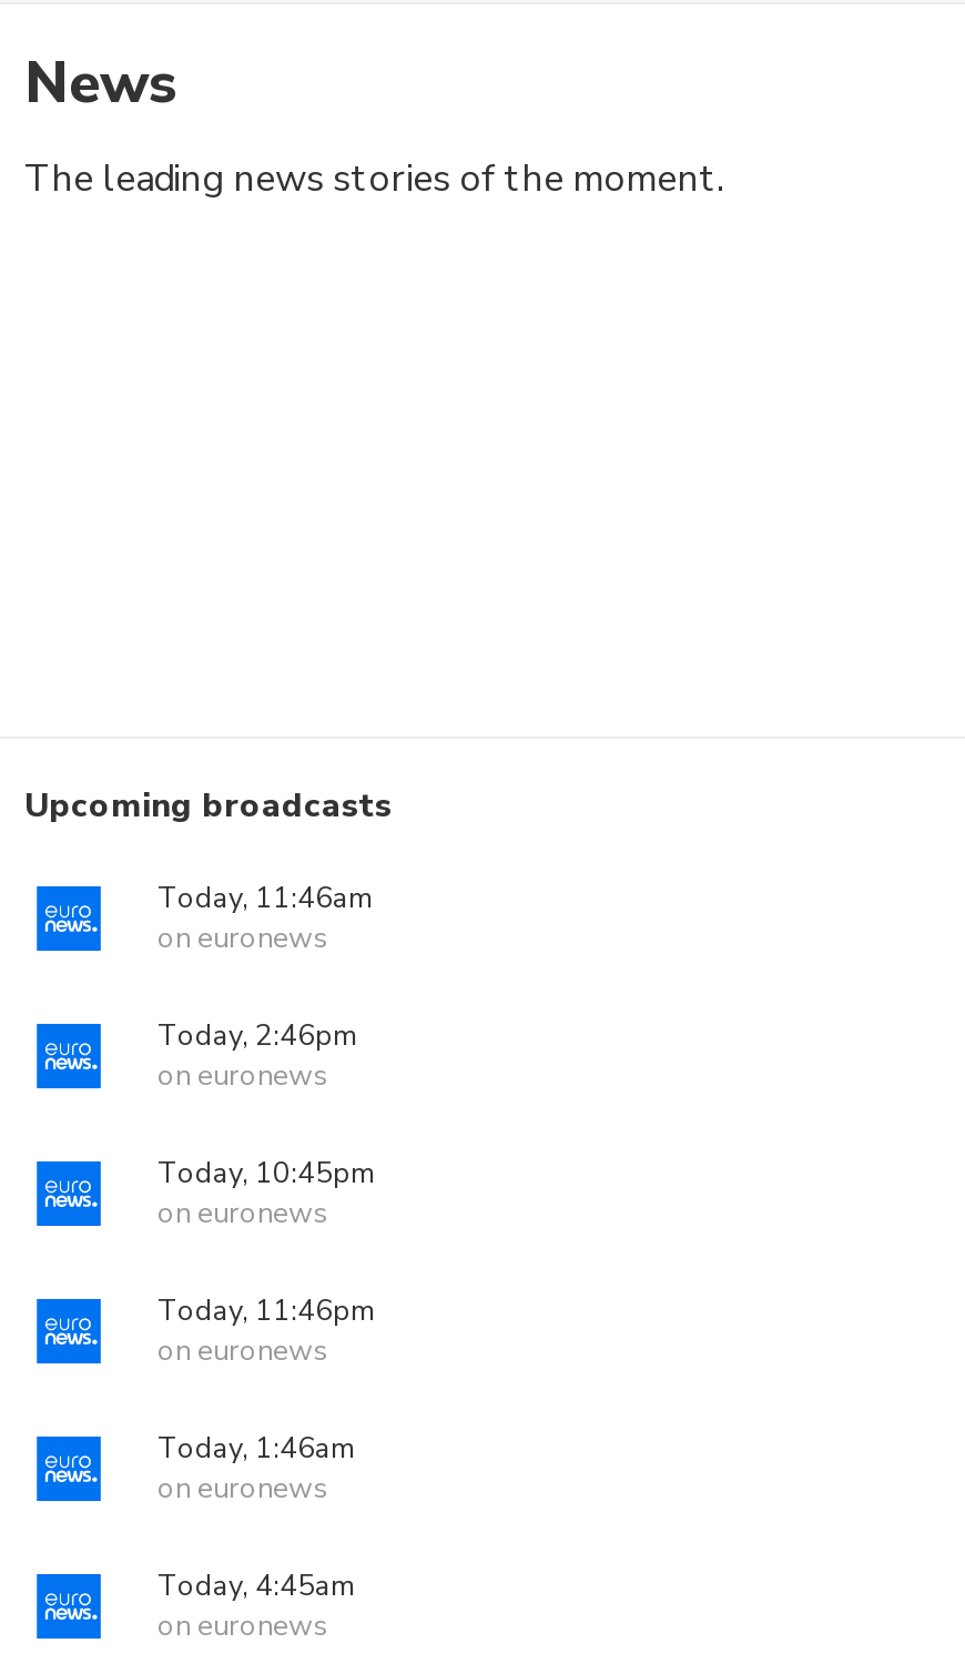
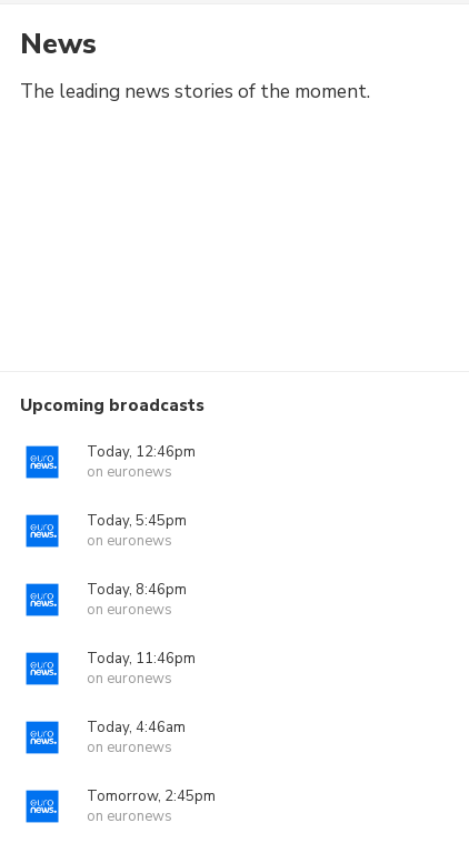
[158,879,373,919] Today, 11:46am -> [87,442,196,462] Today, 12:46pm
[158,1016,357,1056] Today, 2:46pm -> [87,511,187,531] Today, 5:45pm
[158,1154,375,1194] Today, 10:45pm -> [87,580,187,600] Today, 8:46pm
[158,1429,355,1469] Today, 1:46am -> [87,717,186,737] Today, 4:46am
[158,1566,355,1606] Today, 4:45am -> [87,786,216,806] Tomorrow, 2:45pm

